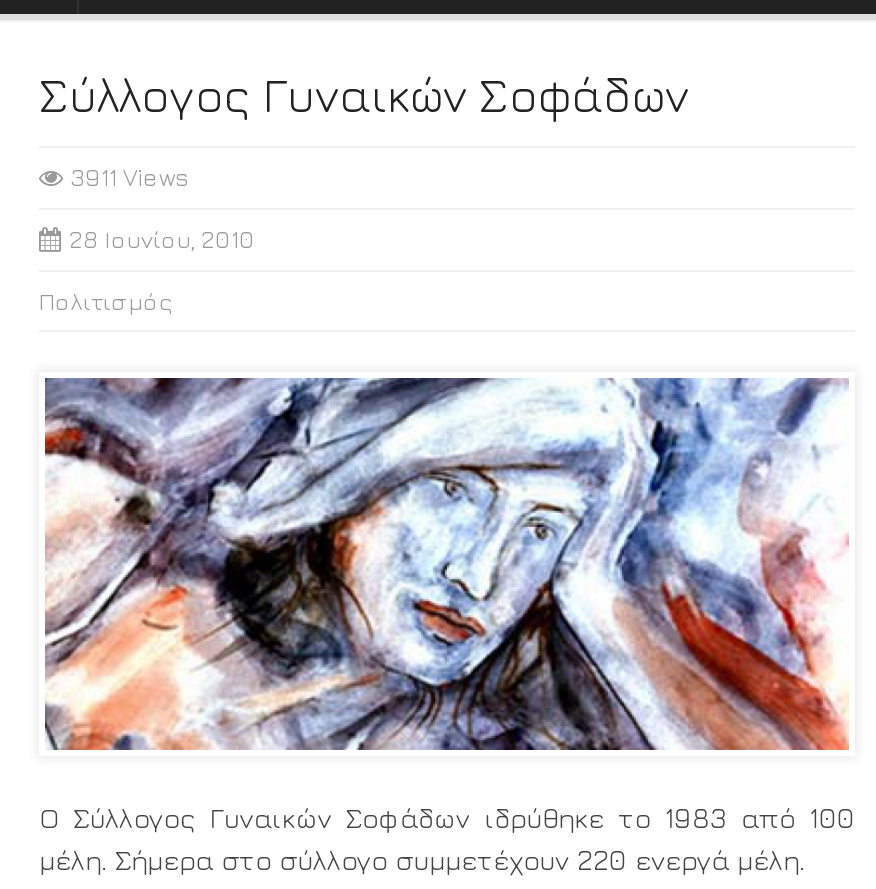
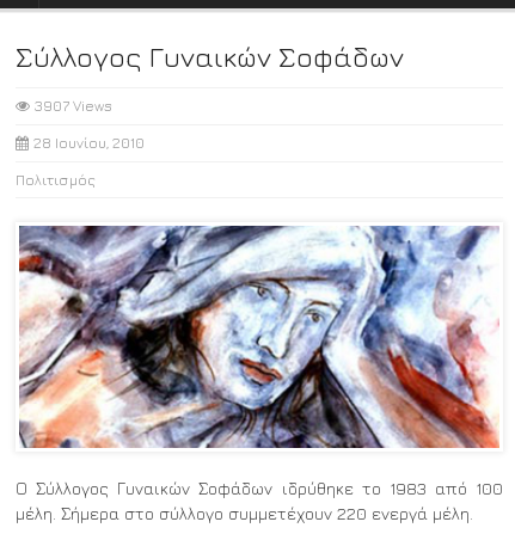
[71,162,189,192] 3911 Views -> [35,97,112,115] 3907 Views

